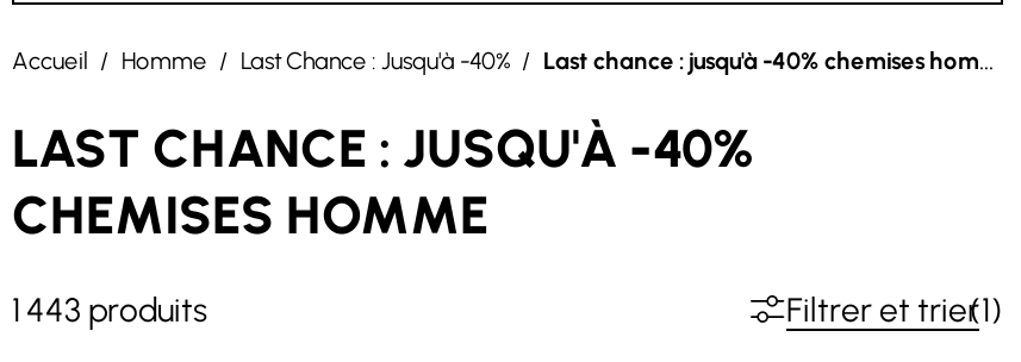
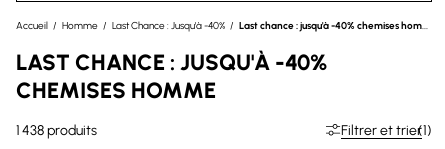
[12,290,207,331] 1 443 produits -> [16,122,97,139] 1 438 produits

